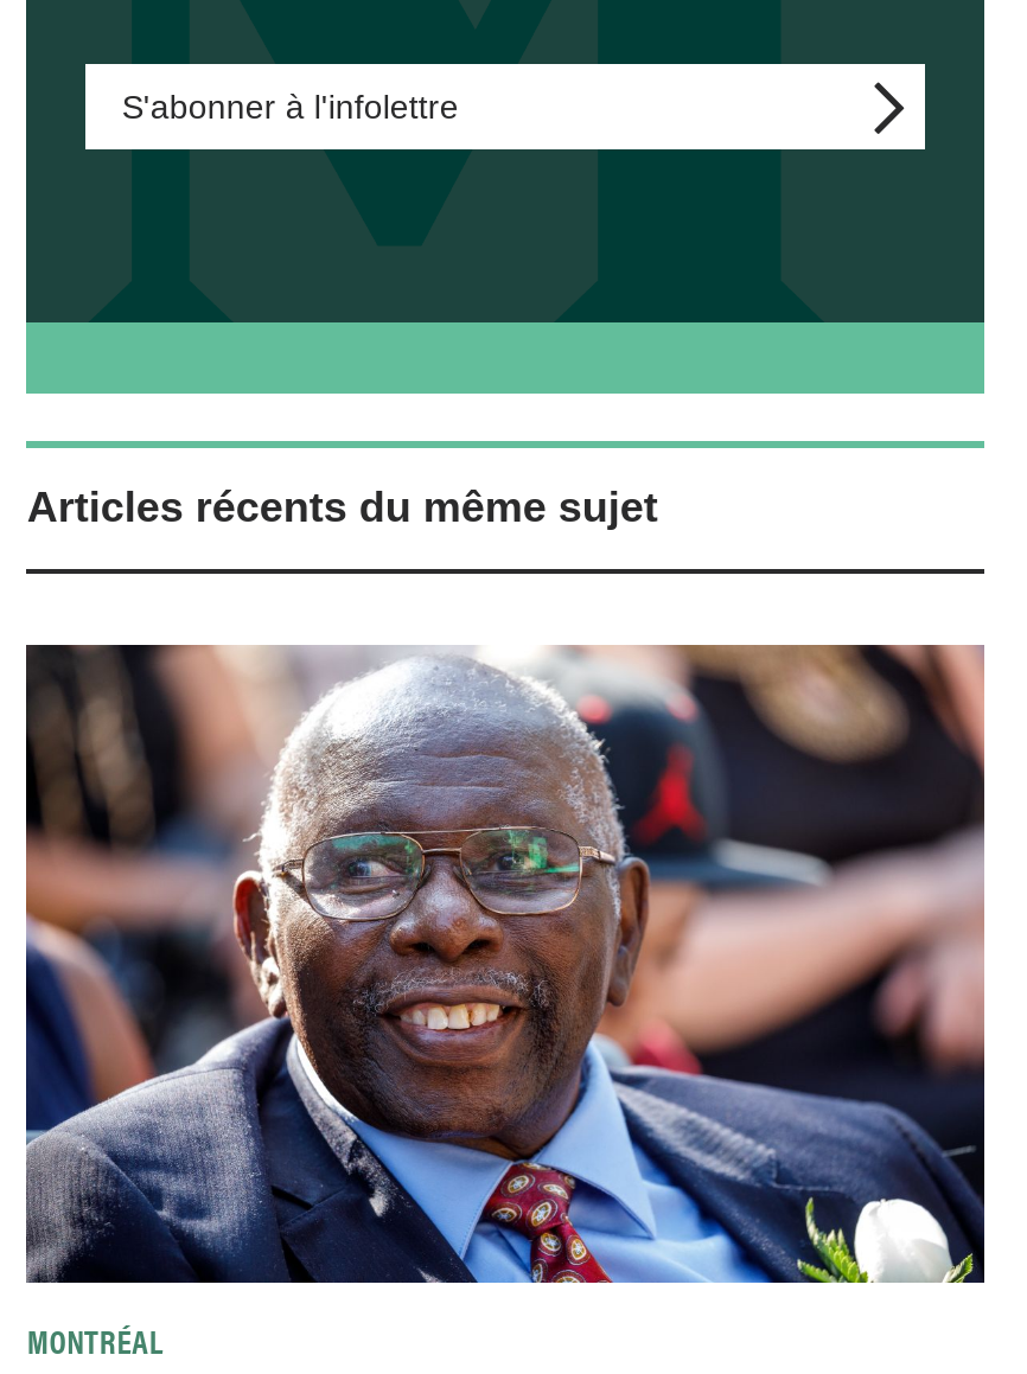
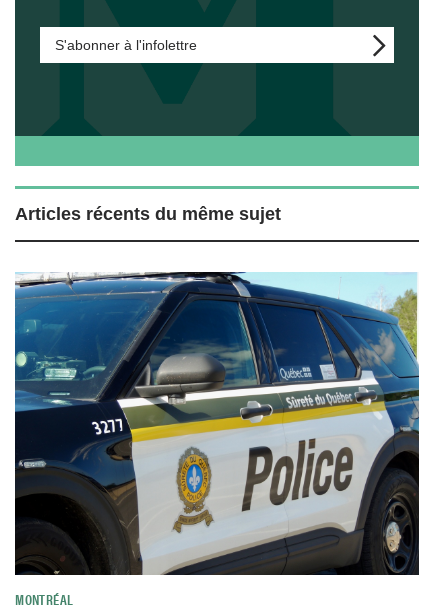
[24,643,987,1285] [image] -> [14,271,420,576] [image]

